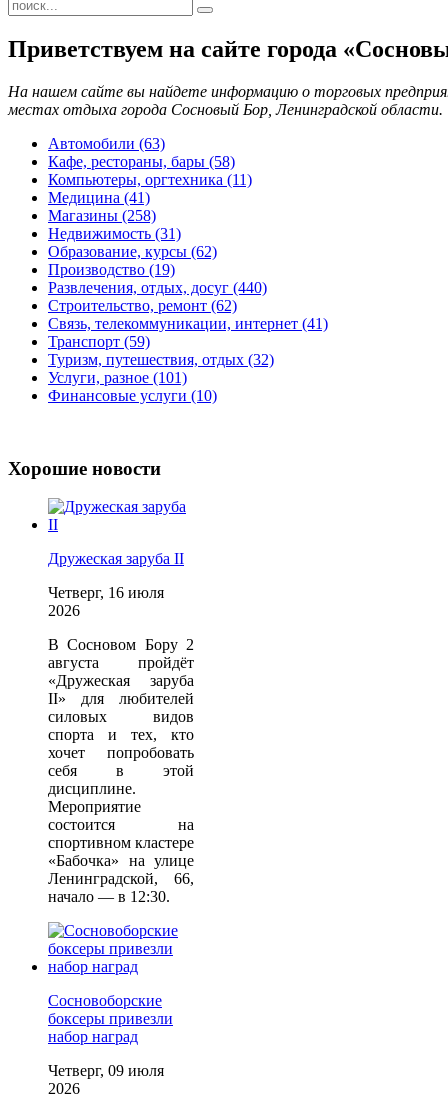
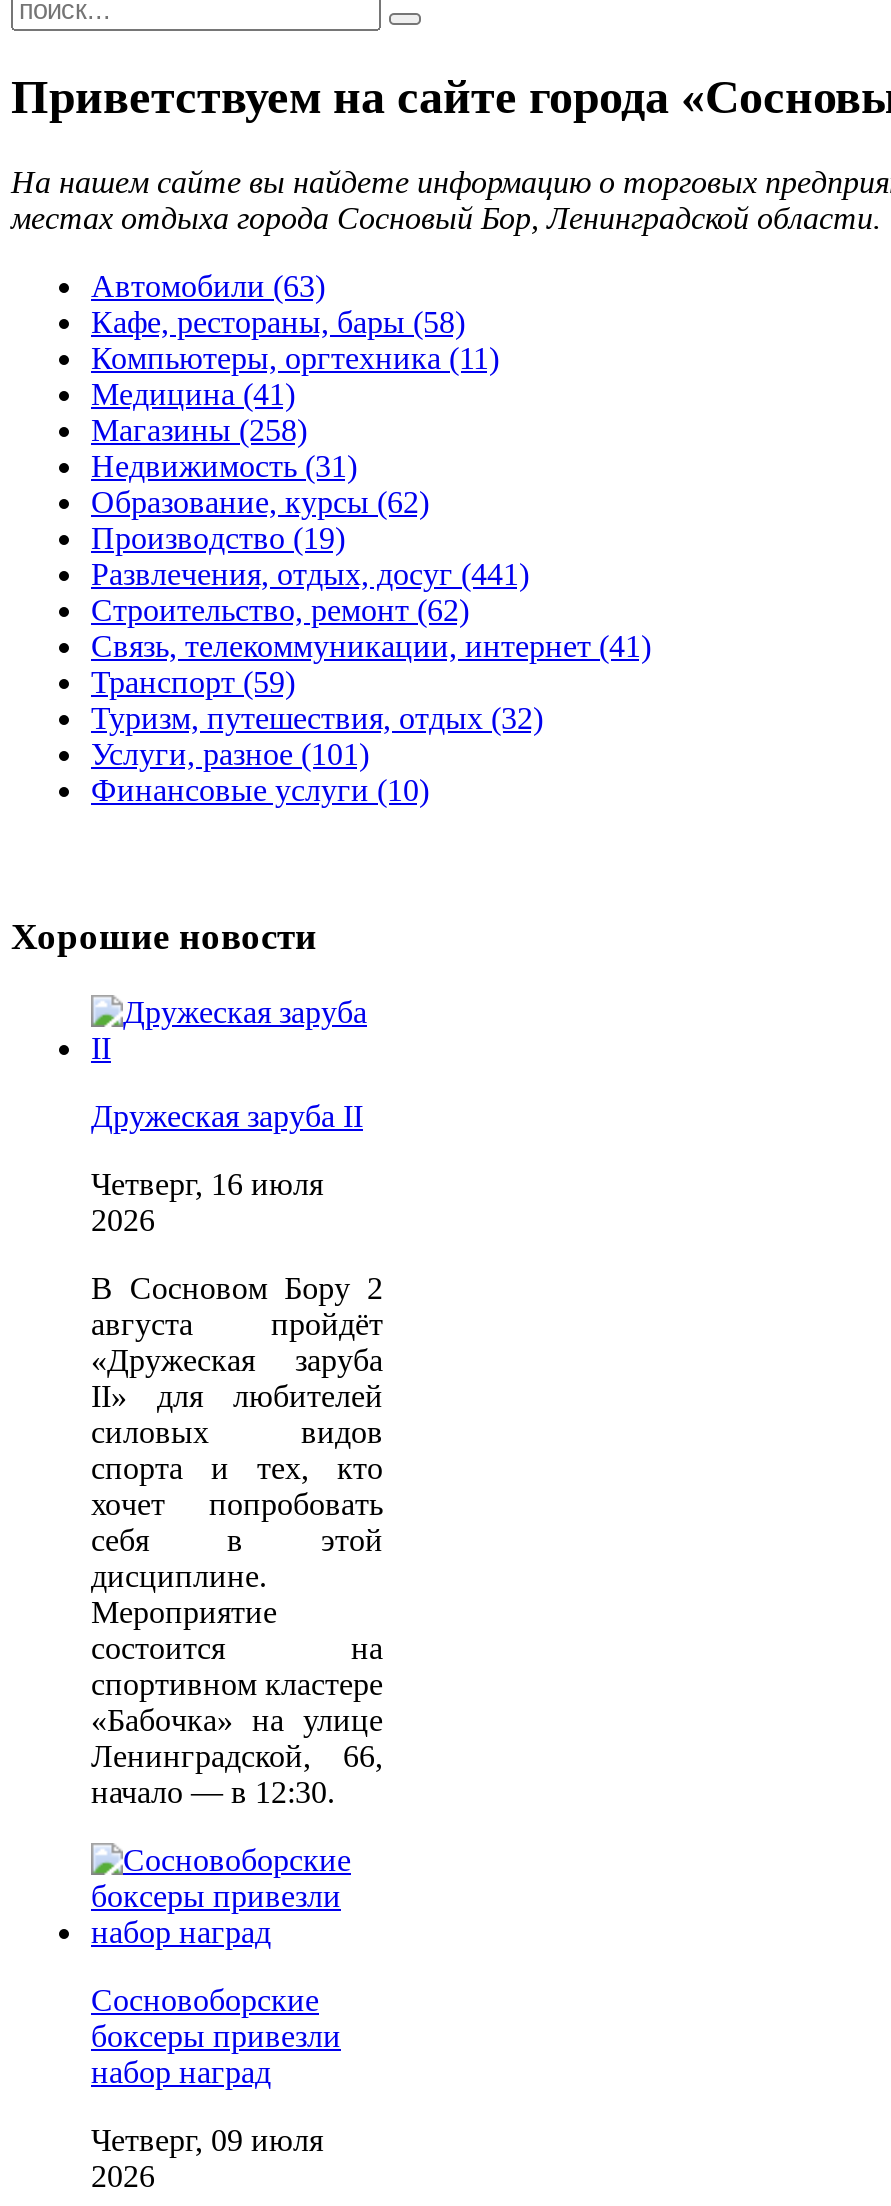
[48,279,267,296] Развлечения, отдых, досуг (440) -> [91,557,529,591] Развлечения, отдых, досуг (441)

